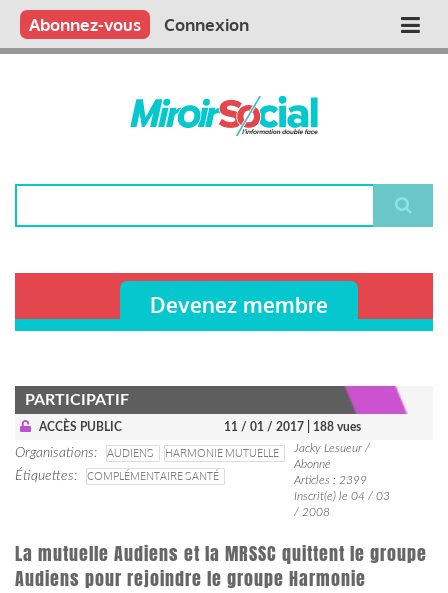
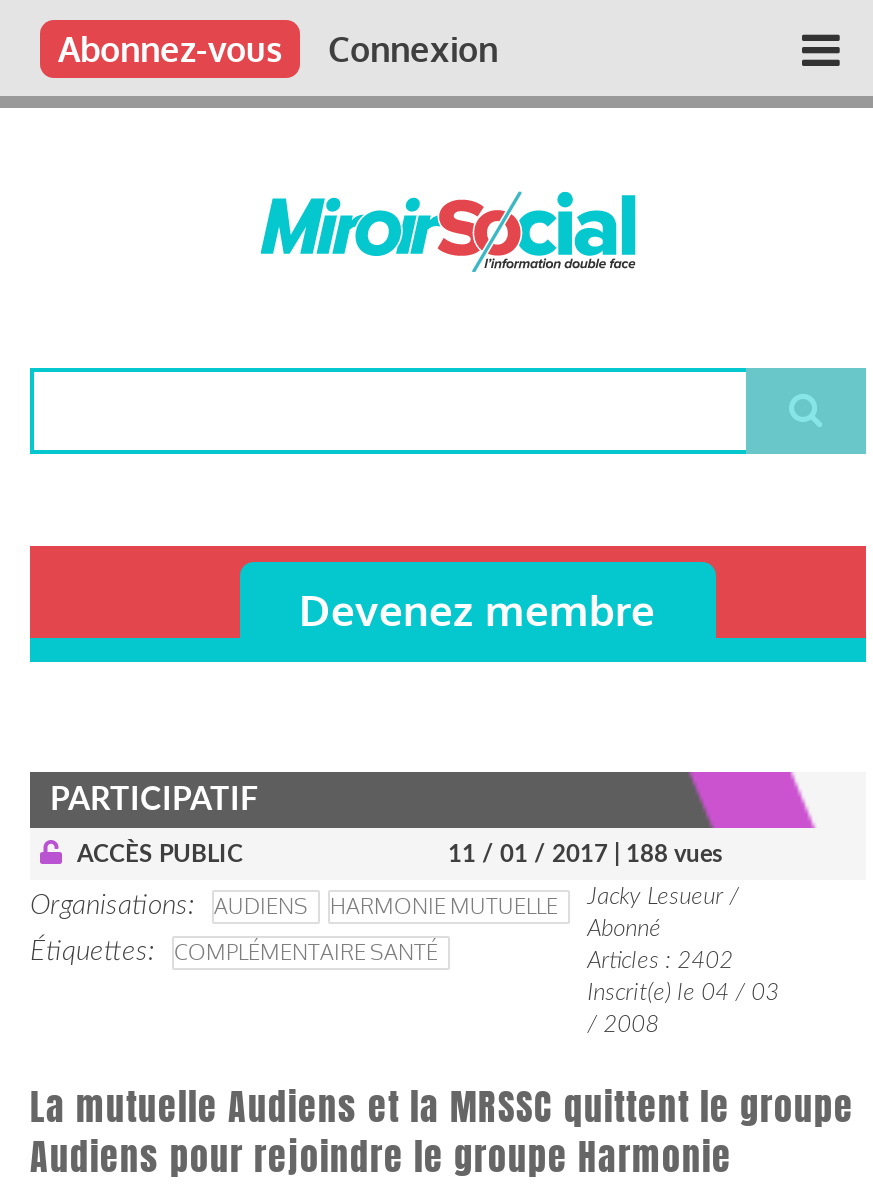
[294,474,367,486] Articles : 2399 -> [587,948,733,972] Articles : 2402

